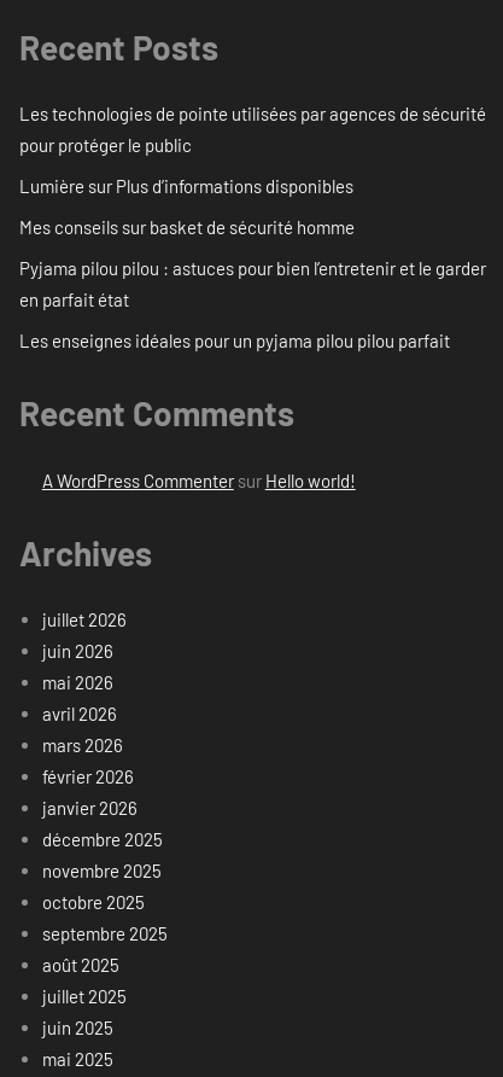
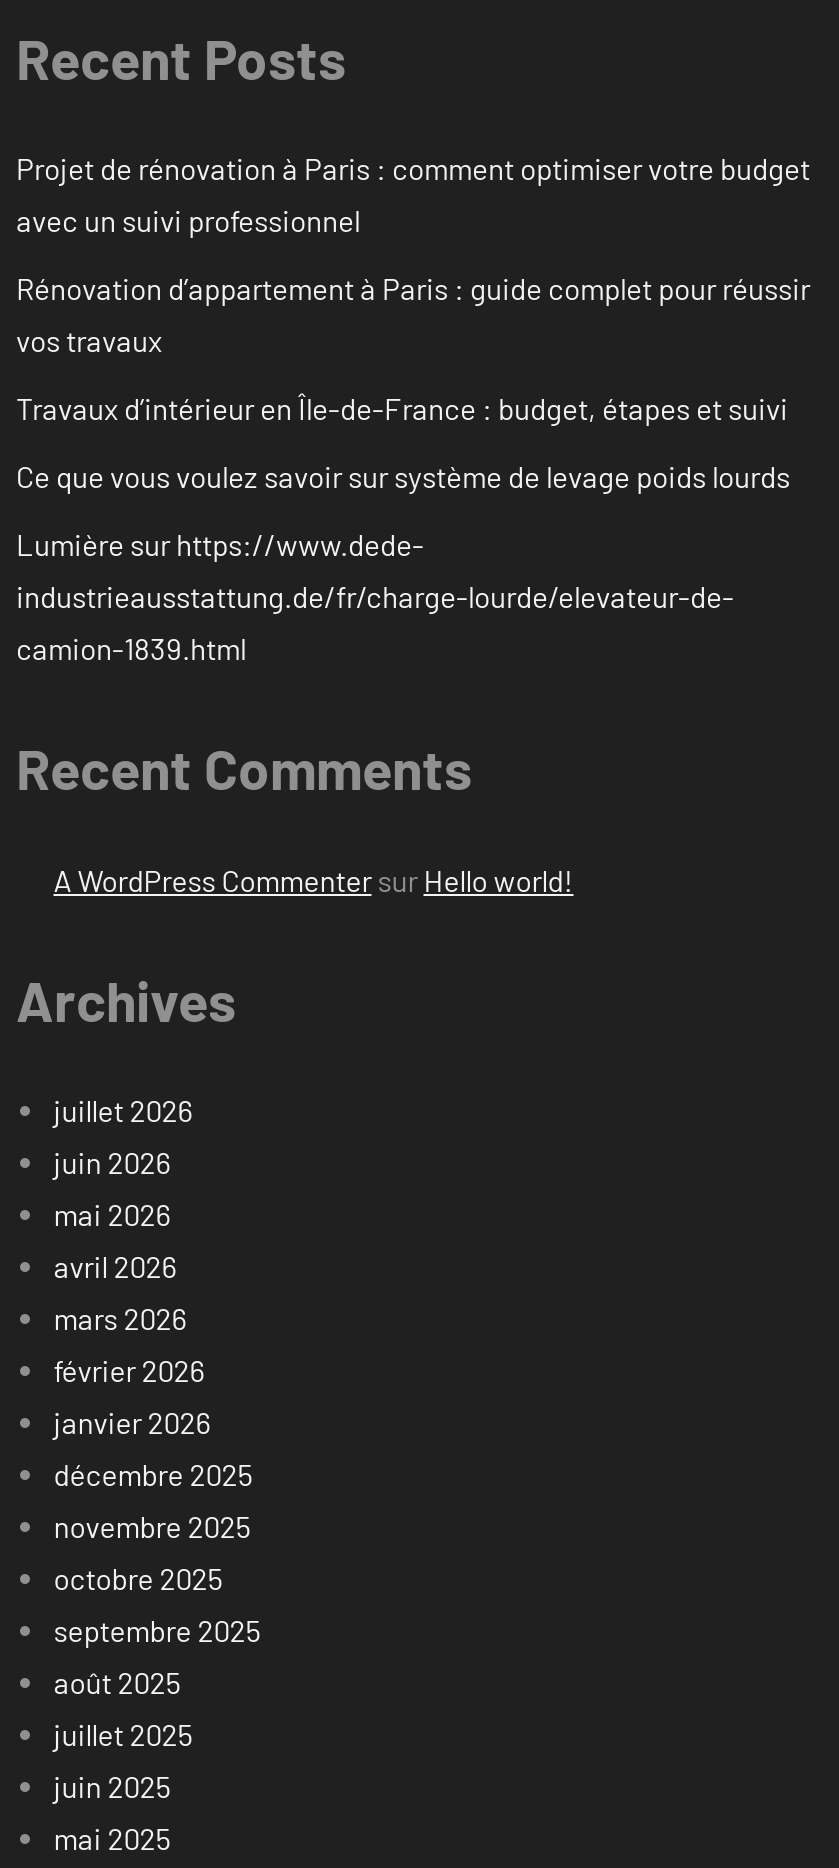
[19,103,486,156] Les technologies de pointe utilisées par agences de sécurité | pour protéger le public -> [16,151,810,239] Projet de rénovation à Paris : comment optimiser votre budget | avec un suivi professionnel
[19,175,353,197] Lumière sur Plus d’informations disponibles -> [16,271,810,359] Rénovation d’appartement à Paris : guide complet pour réussir | vos travaux
[19,216,355,238] Mes conseils sur basket de sécurité homme -> [16,391,788,427] Travaux d’intérieur en Île-de-France : budget, étapes et suivi
[19,258,486,311] Pyjama pilou pilou : astuces pour bien l’entretenir et le garder | en parfait état -> [16,459,790,495] Ce que vous voulez savoir sur système de levage poids lourds
[19,330,450,352] Les enseignes idéales pour un pyjama pilou pilou parfait -> [16,527,734,667] Lumière sur https://www.dede- | industrieausstattung.de/fr/charge-lourde/elevateur-de- | camion-1839.html

